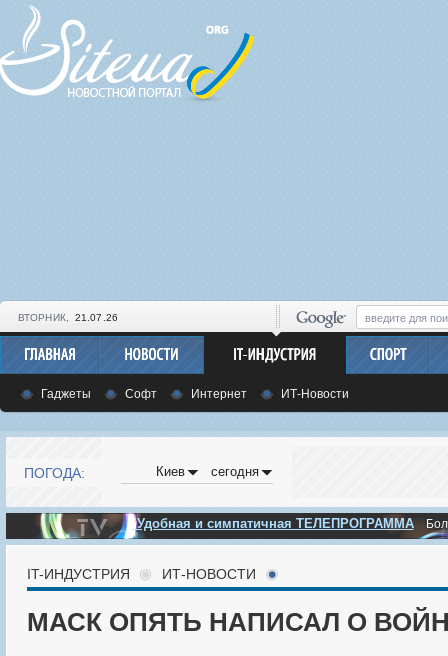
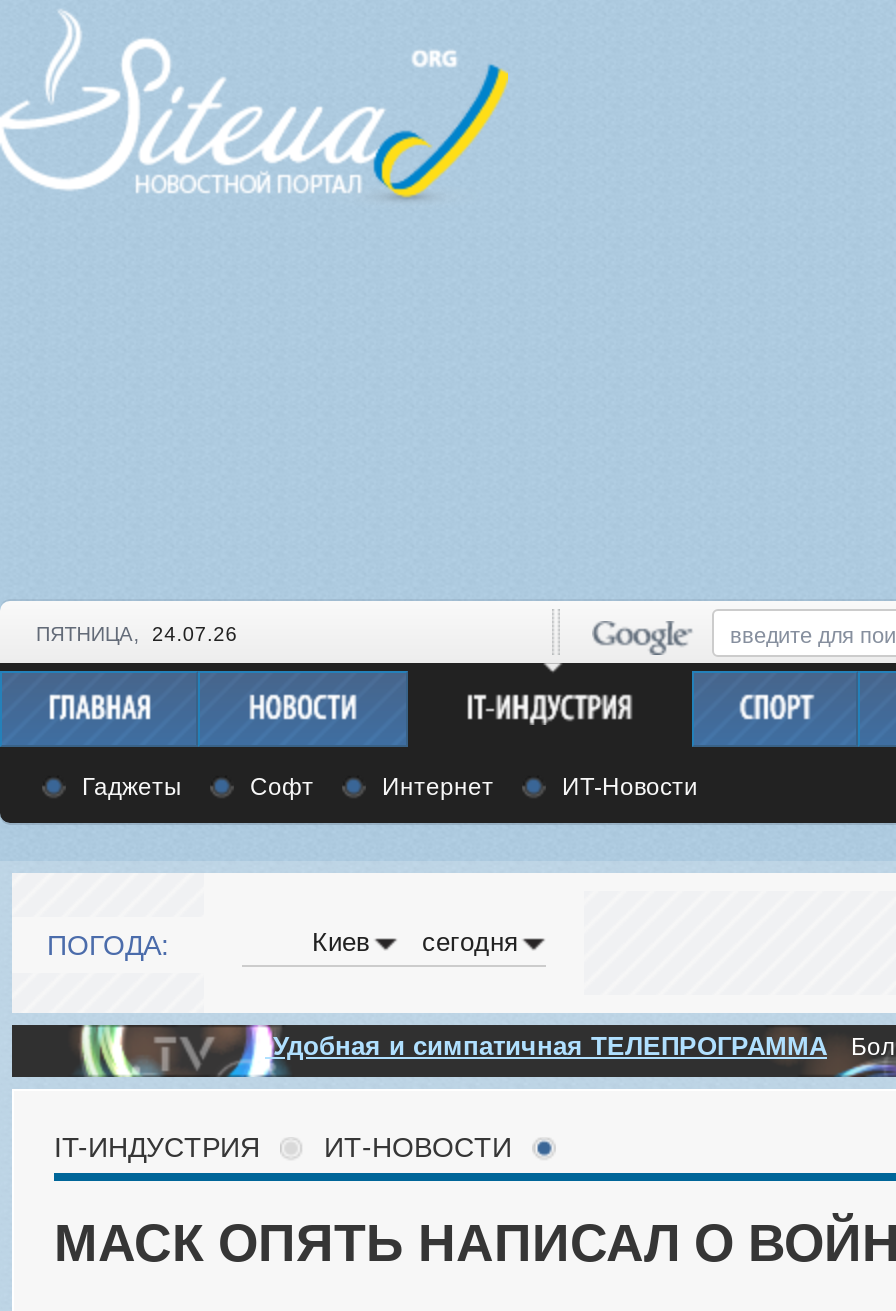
[18,312,118,323] ВТОРНИК, 21.07.26 -> [36,623,238,645] ПЯТНИЦА, 24.07.26

